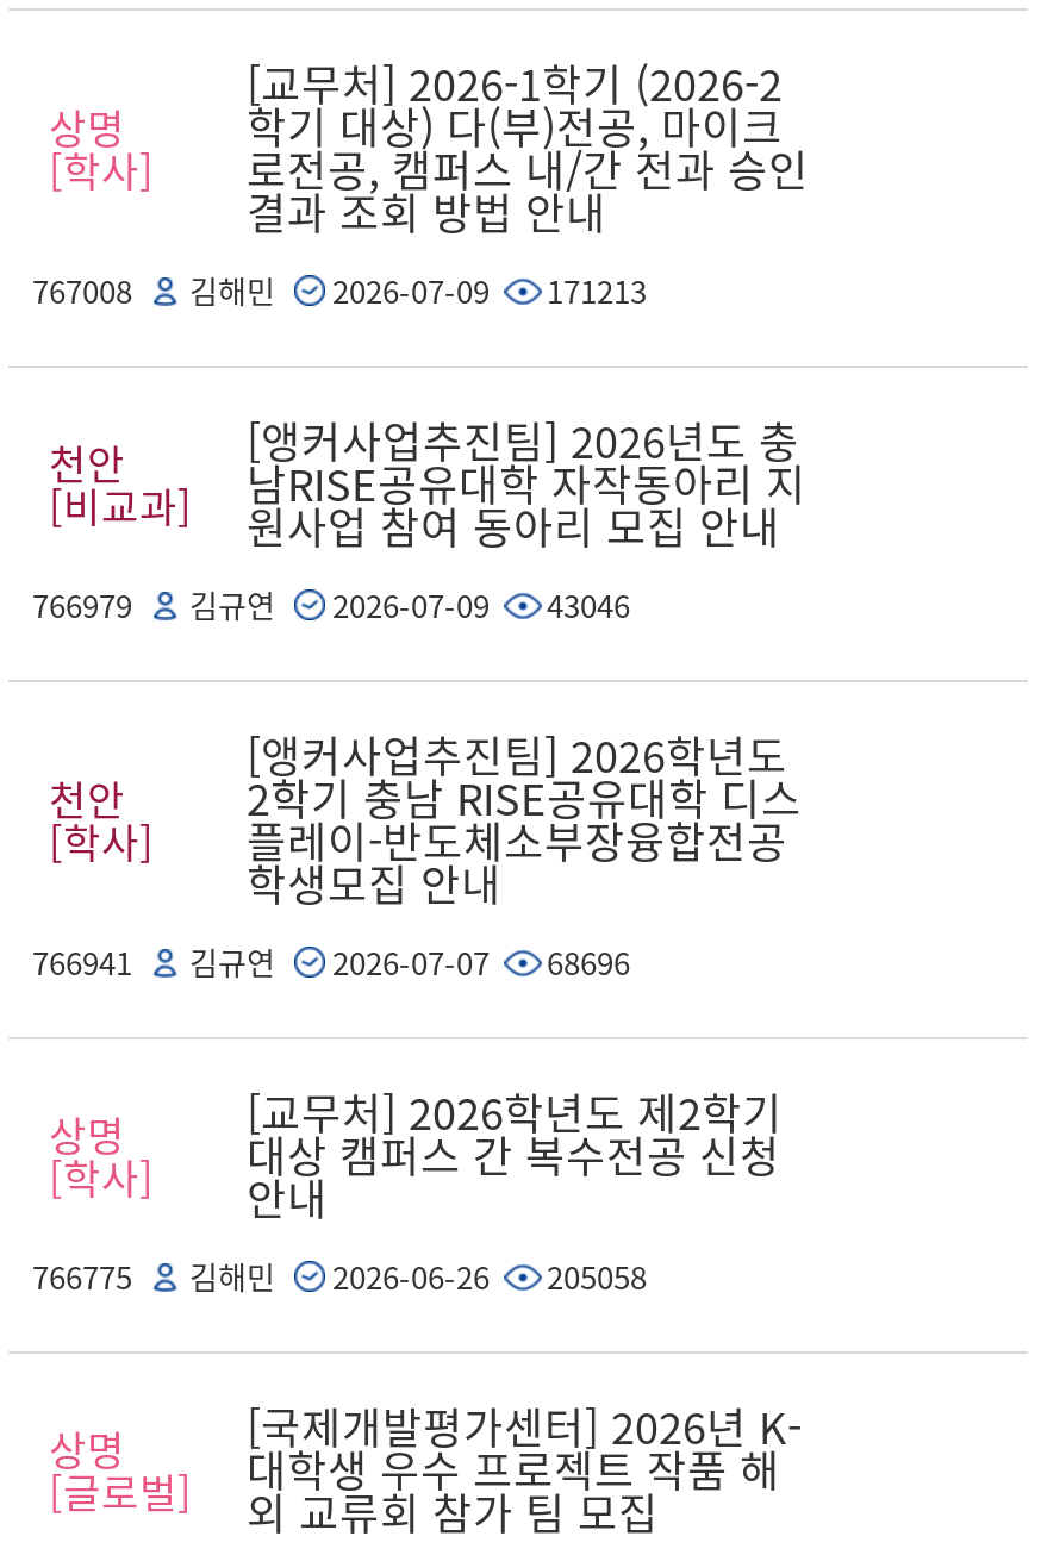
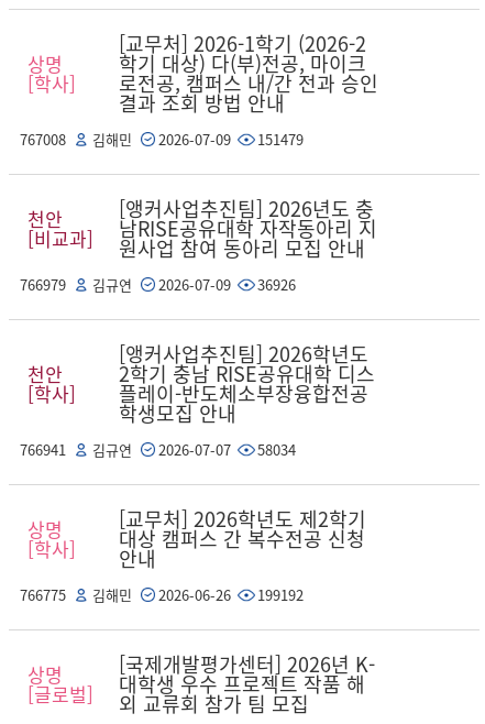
[32,268,647,313] 767008 김해민 2026-07-09 171213 -> [20,129,304,150] 767008 김해민 2026-07-09 151479
[32,582,630,627] 766979 김규연 2026-07-09 43046 -> [20,274,296,295] 766979 김규연 2026-07-09 36926
[32,939,630,984] 766941 김규연 2026-07-07 68696 -> [20,439,296,460] 766941 김규연 2026-07-07 58034
[32,1254,647,1299] 766775 김해민 2026-06-26 205058 -> [20,584,304,605] 766775 김해민 2026-06-26 199192

